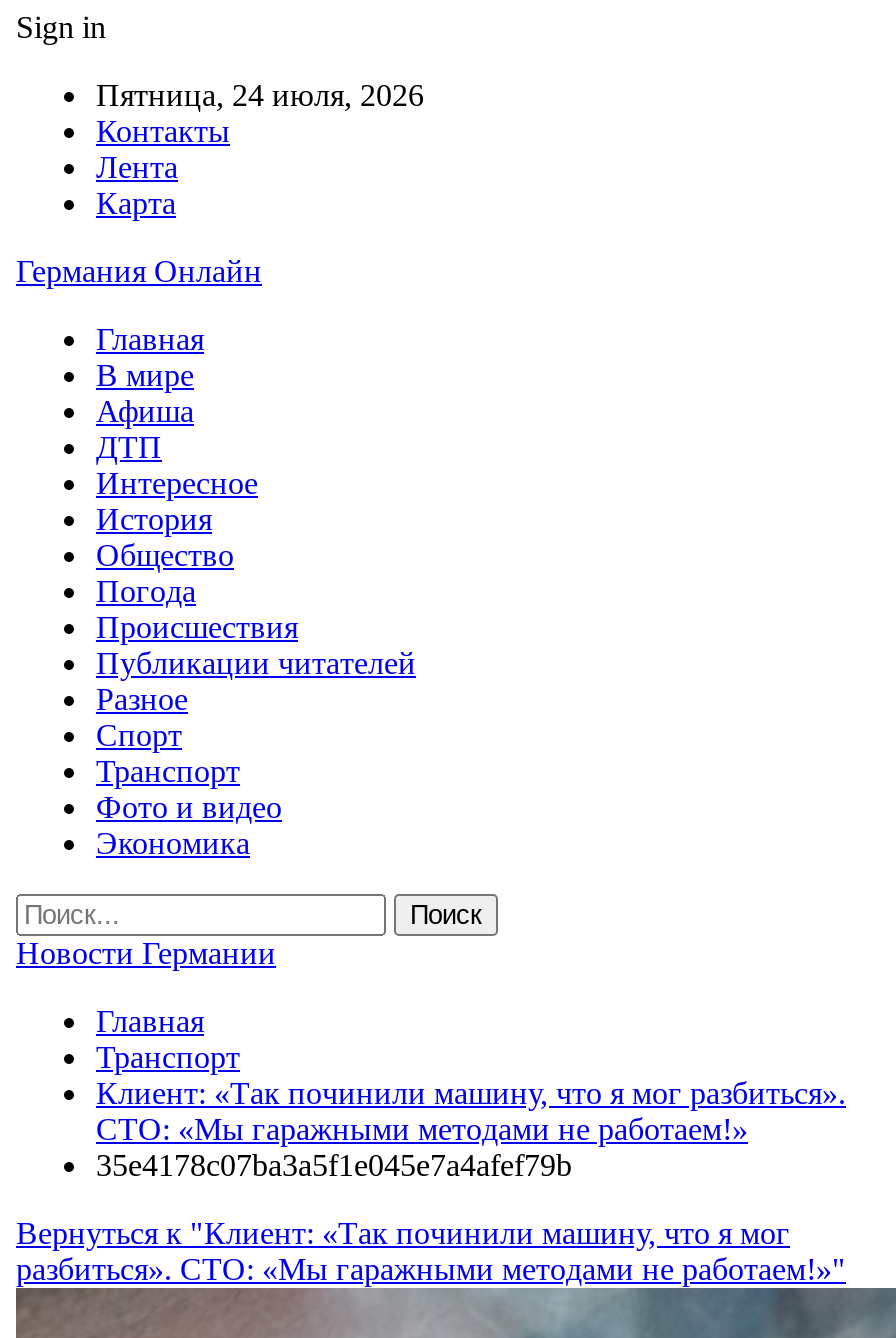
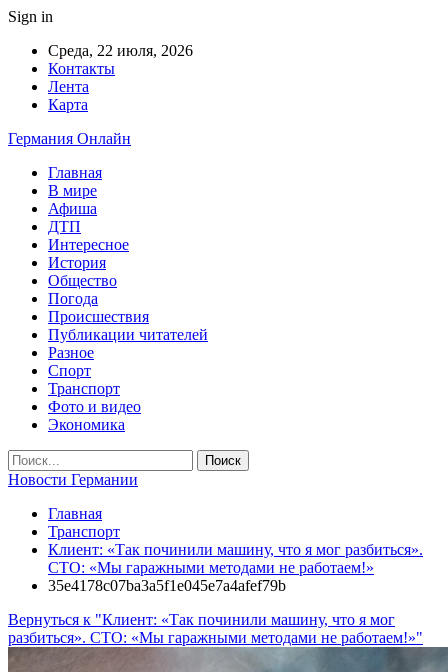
[96,78,424,112] Пятница, 24 июля, 2026 -> [48,42,193,59] Среда, 22 июля, 2026

